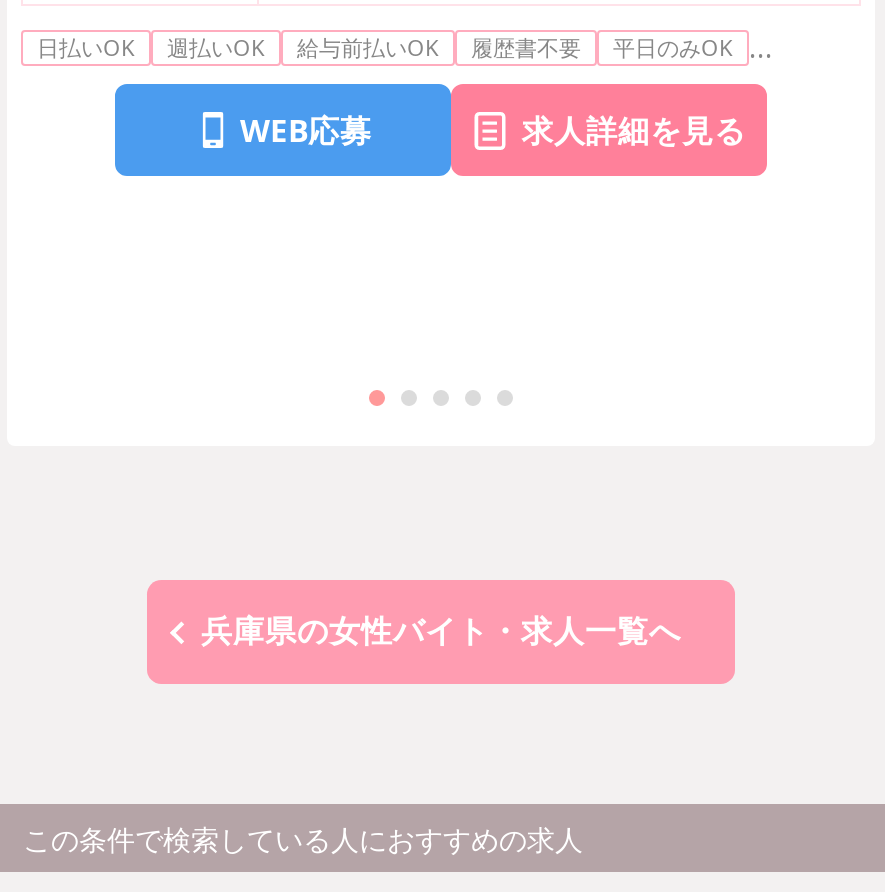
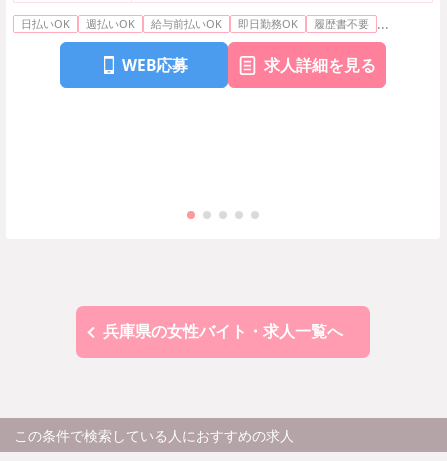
[471,30,773,66] 履歴書不要 | 平日のみOK ... -> [238,15,389,33] 即日勤務OK | 履歴書不要 ...

